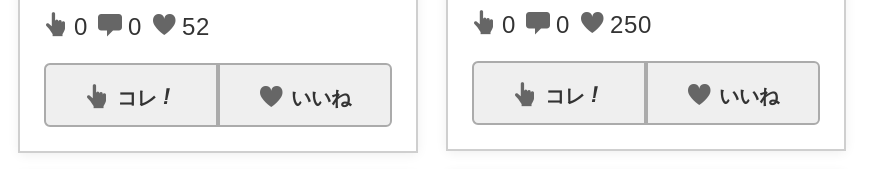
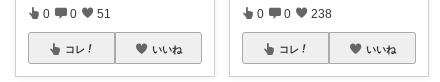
[74,12,210,36] 0 0 52 -> [43,7,111,19] 0 0 51
[502,11,652,35] 0 0 250 -> [257,7,332,19] 0 0 238

